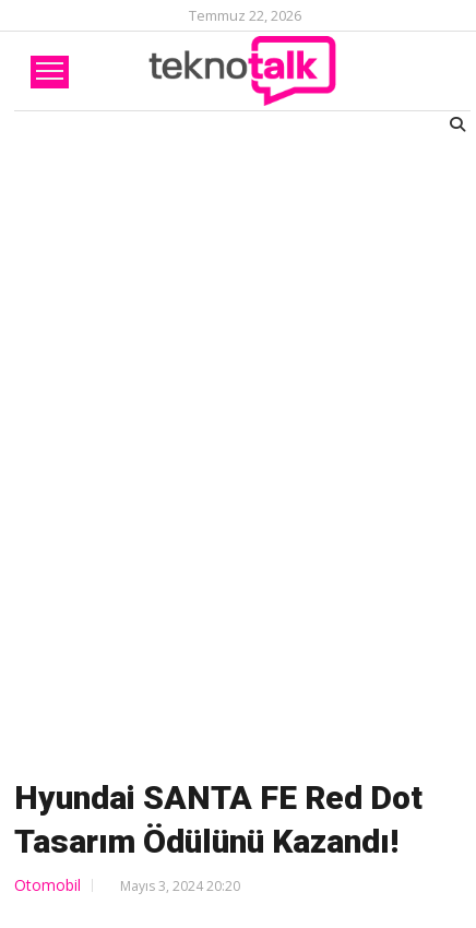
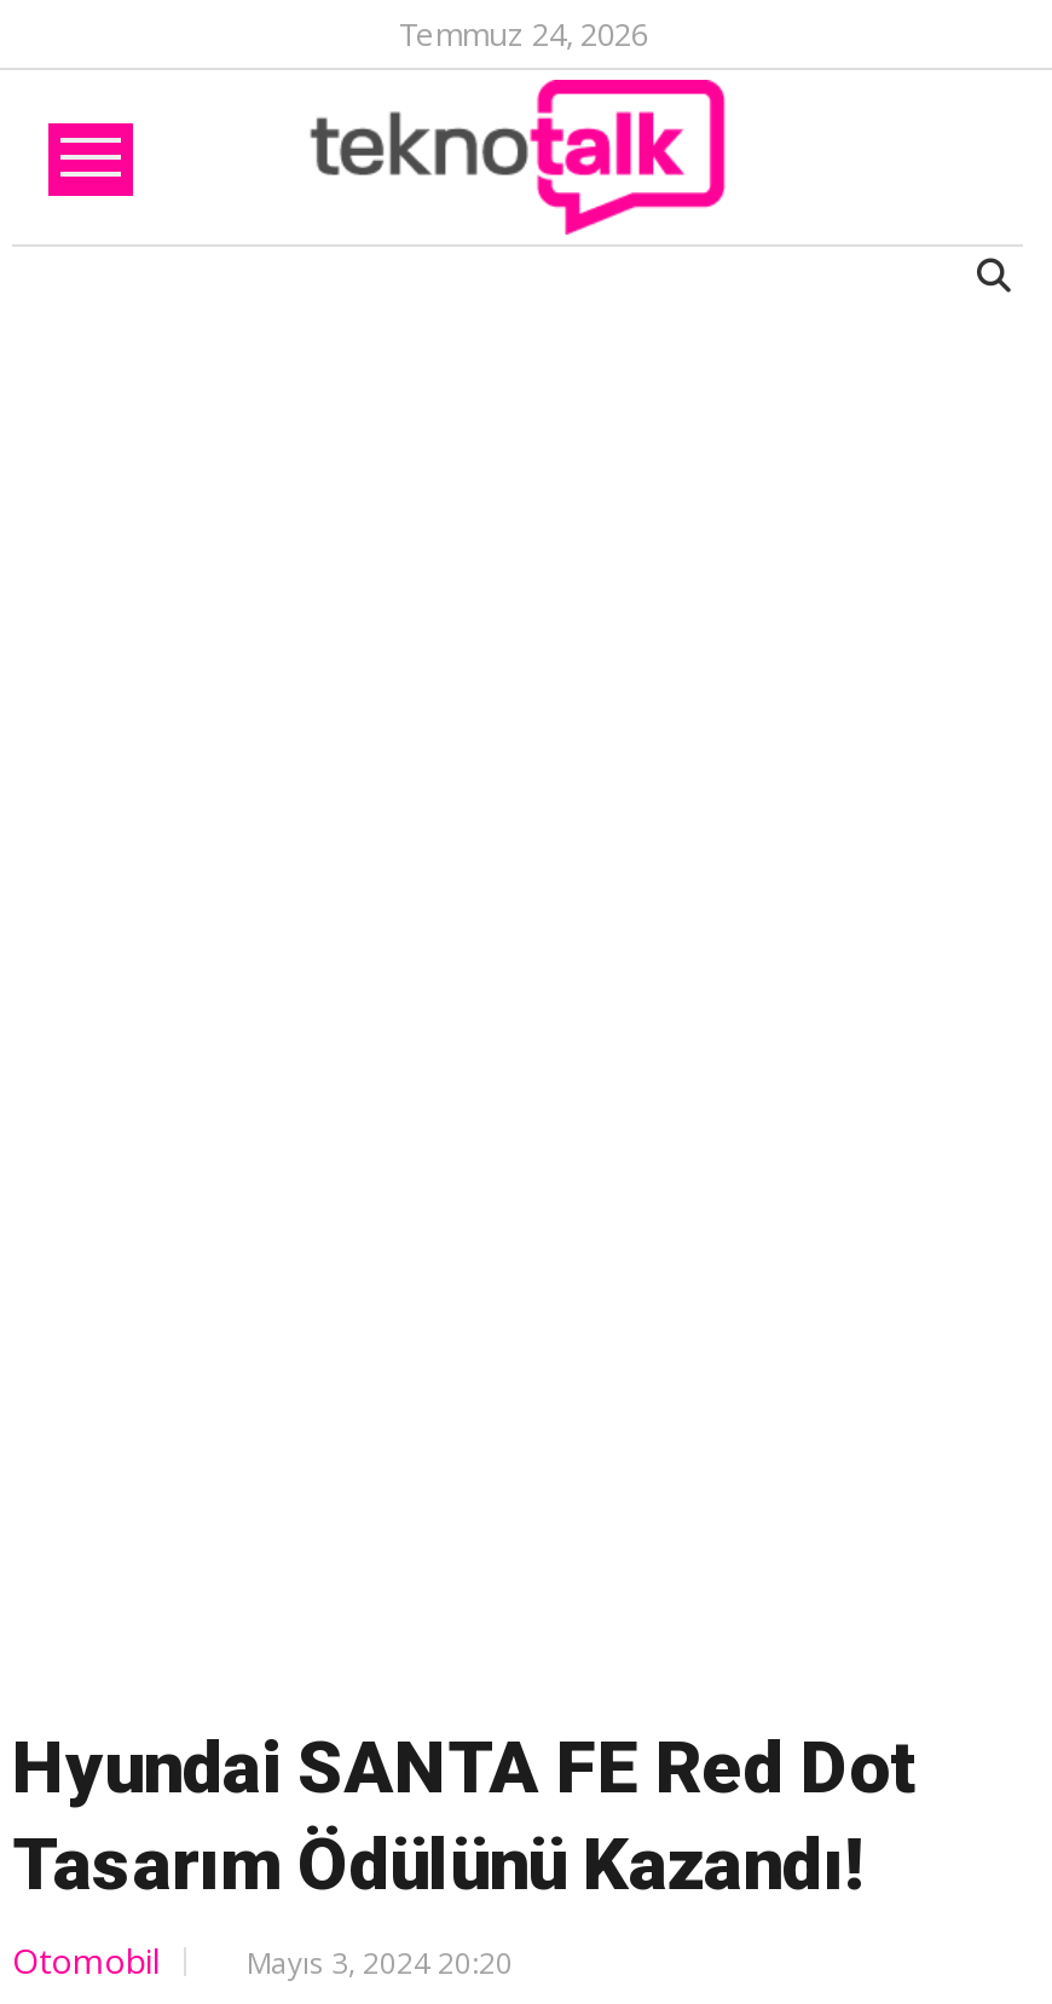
[189,5,301,25] Temmuz 22, 2026 -> [399,12,648,56] Temmuz 24, 2026

